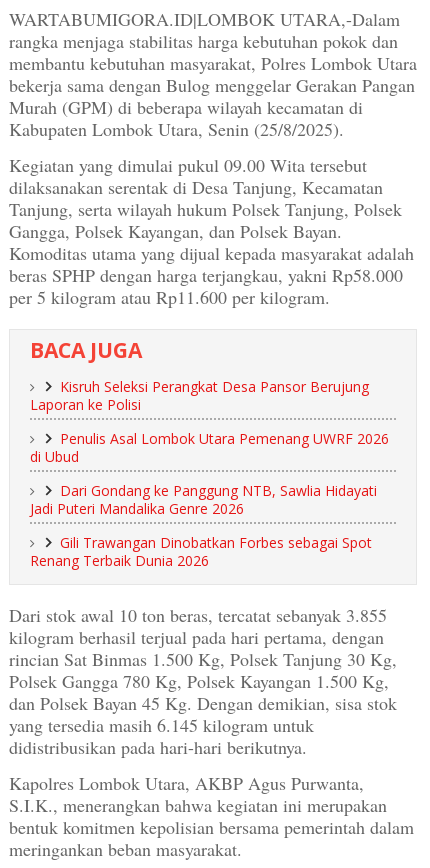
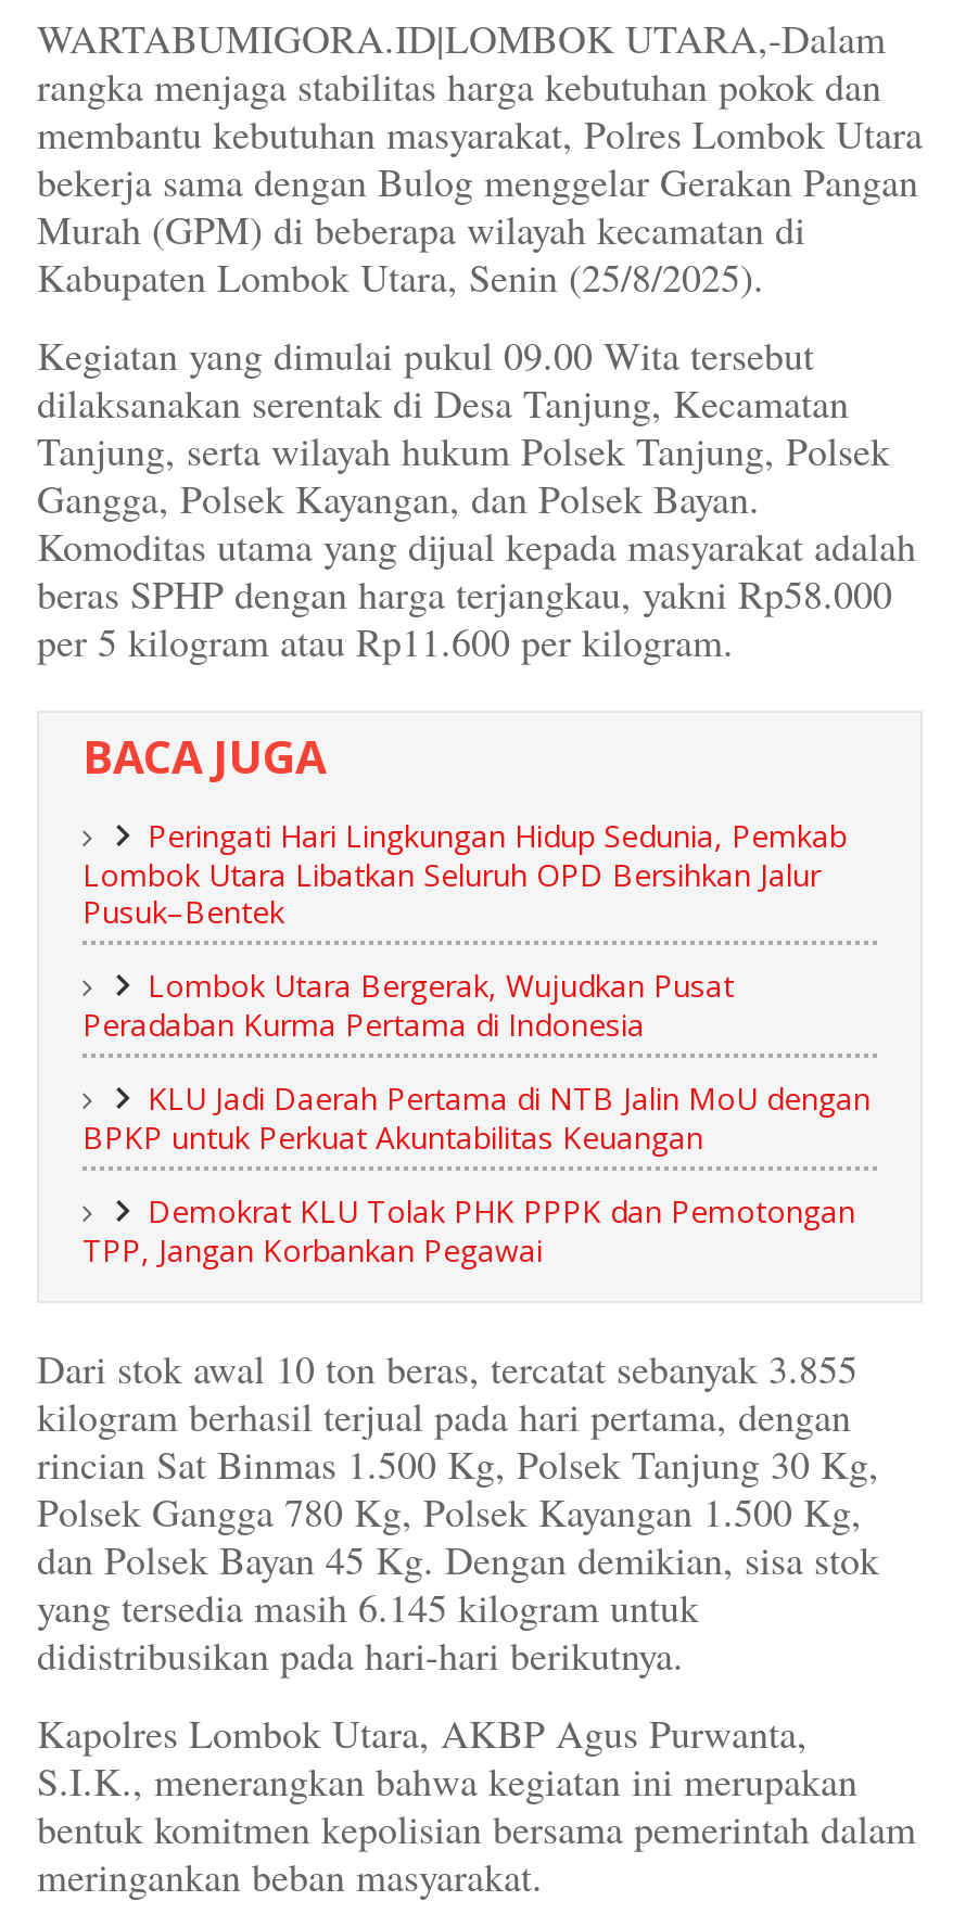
[30,377,369,414] Kisruh Seleksi Perangkat Desa Pansor Berujung | Laporan ke Polisi -> [82,816,847,933] Peringati Hari Lingkungan Hidup Sedunia, Pemkab | Lombok Utara Libatkan Seluruh OPD Bersihkan Jalur | Pusuk–Bentek
[30,429,389,466] Penulis Asal Lombok Utara Pemenang UWRF 2026 | di Ubud -> [82,965,734,1046] Lombok Utara Bergerak, Wujudkan Pusat | Peradaban Kurma Pertama di Indonesia
[30,481,377,518] Dari Gondang ke Panggung NTB, Sawlia Hidayati | Jadi Puteri Mandalika Genre 2026 -> [82,1078,871,1158] KLU Jadi Daerah Pertama di NTB Jalin MoU dengan | BPKP untuk Perkuat Akuntabilitas Keuangan
[30,533,372,570] Gili Trawangan Dinobatkan Forbes sebagai Spot | Renang Terbaik Dunia 2026 -> [82,1191,855,1271] Demokrat KLU Tolak PHK PPPK dan Pemotongan | TPP, Jangan Korbankan Pegawai

